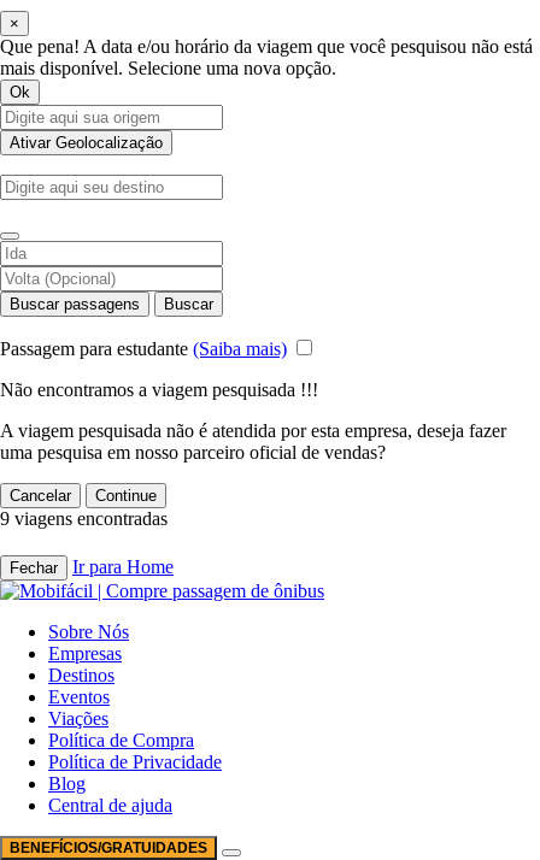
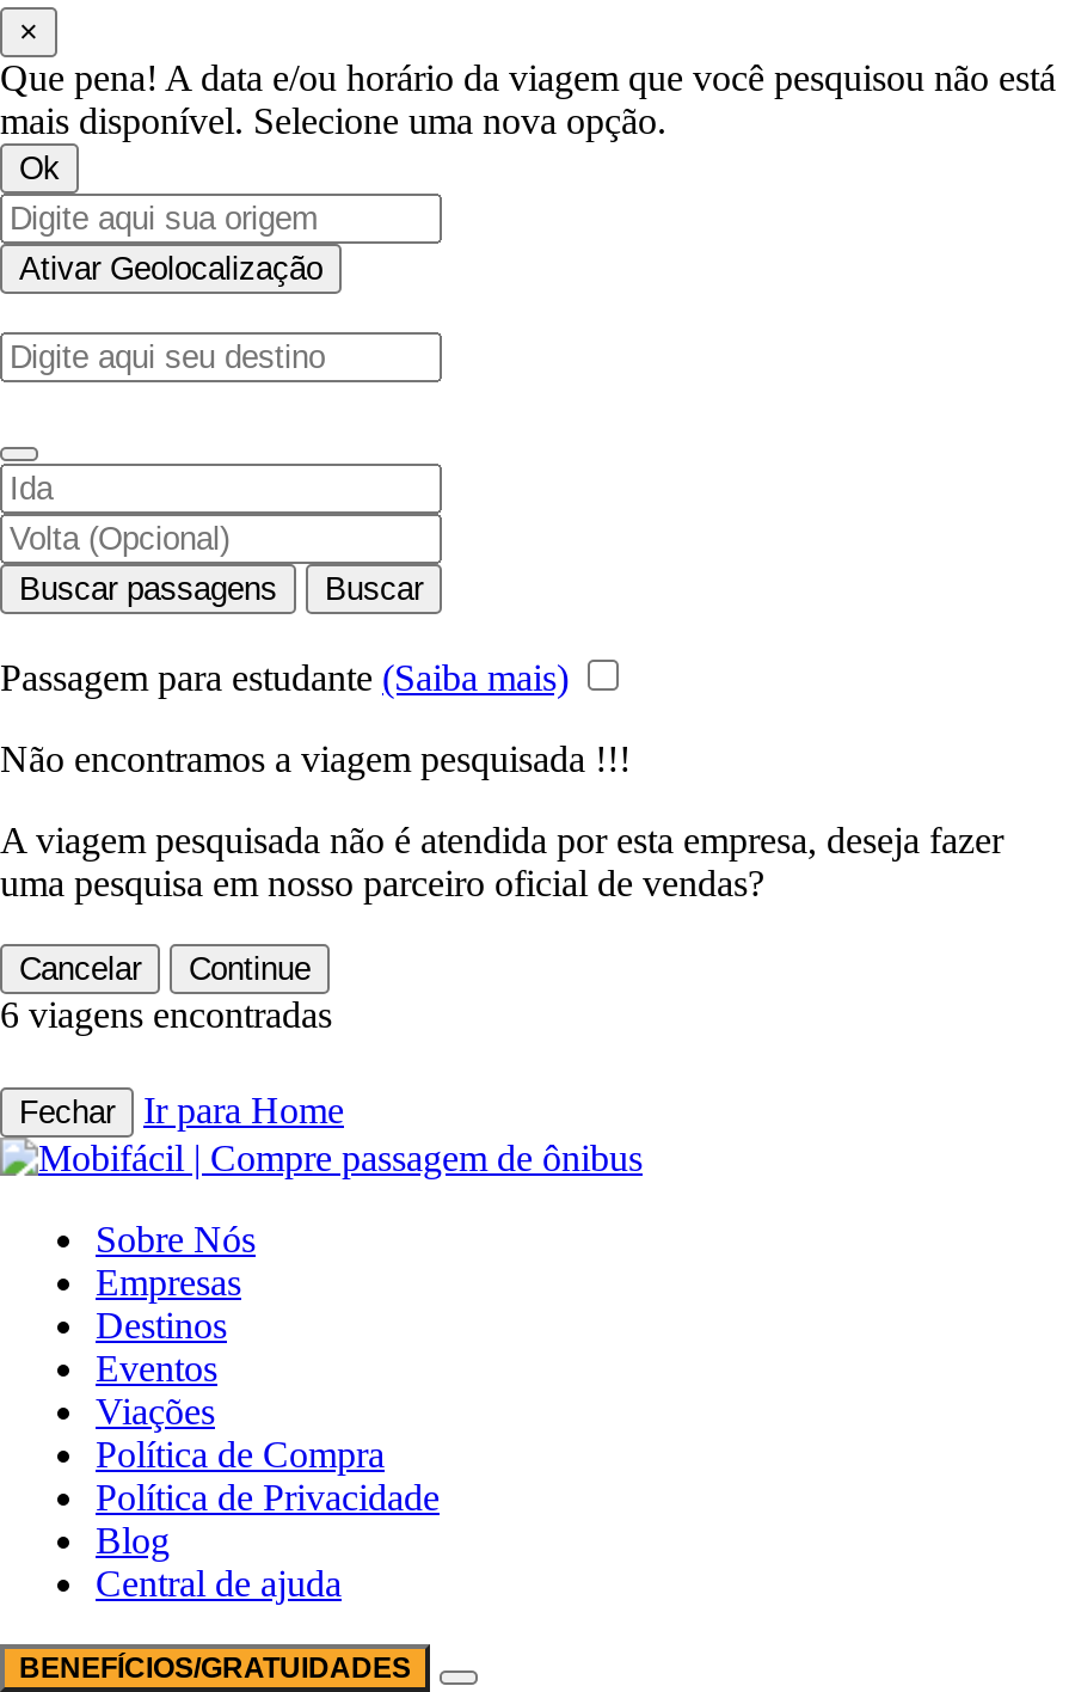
[0,508,168,529] 9 viagens encontradas -> [0,994,332,1035] 6 viagens encontradas

